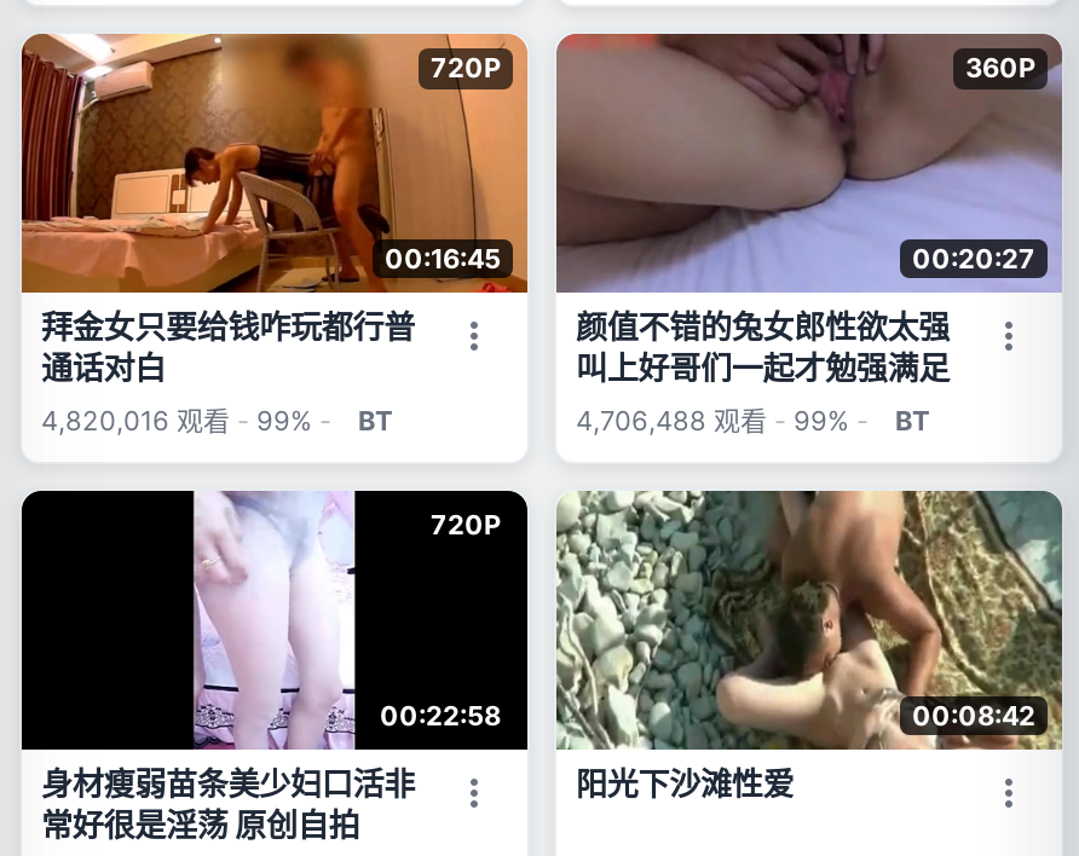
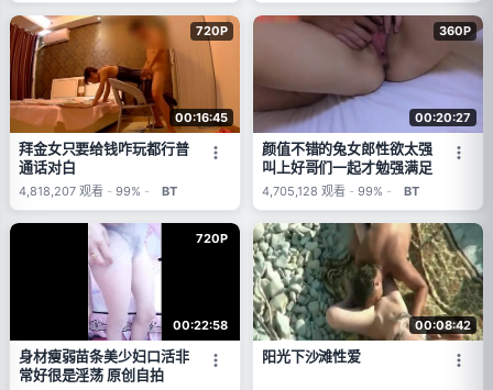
[41,404,392,438] 4,820,016观看 - 99% - BT -> [19,184,177,199] 4,818,207观看 - 99% - BT
[576,404,929,438] 4,706,488观看 - 99% - BT -> [262,184,419,199] 4,705,128观看 - 99% - BT

